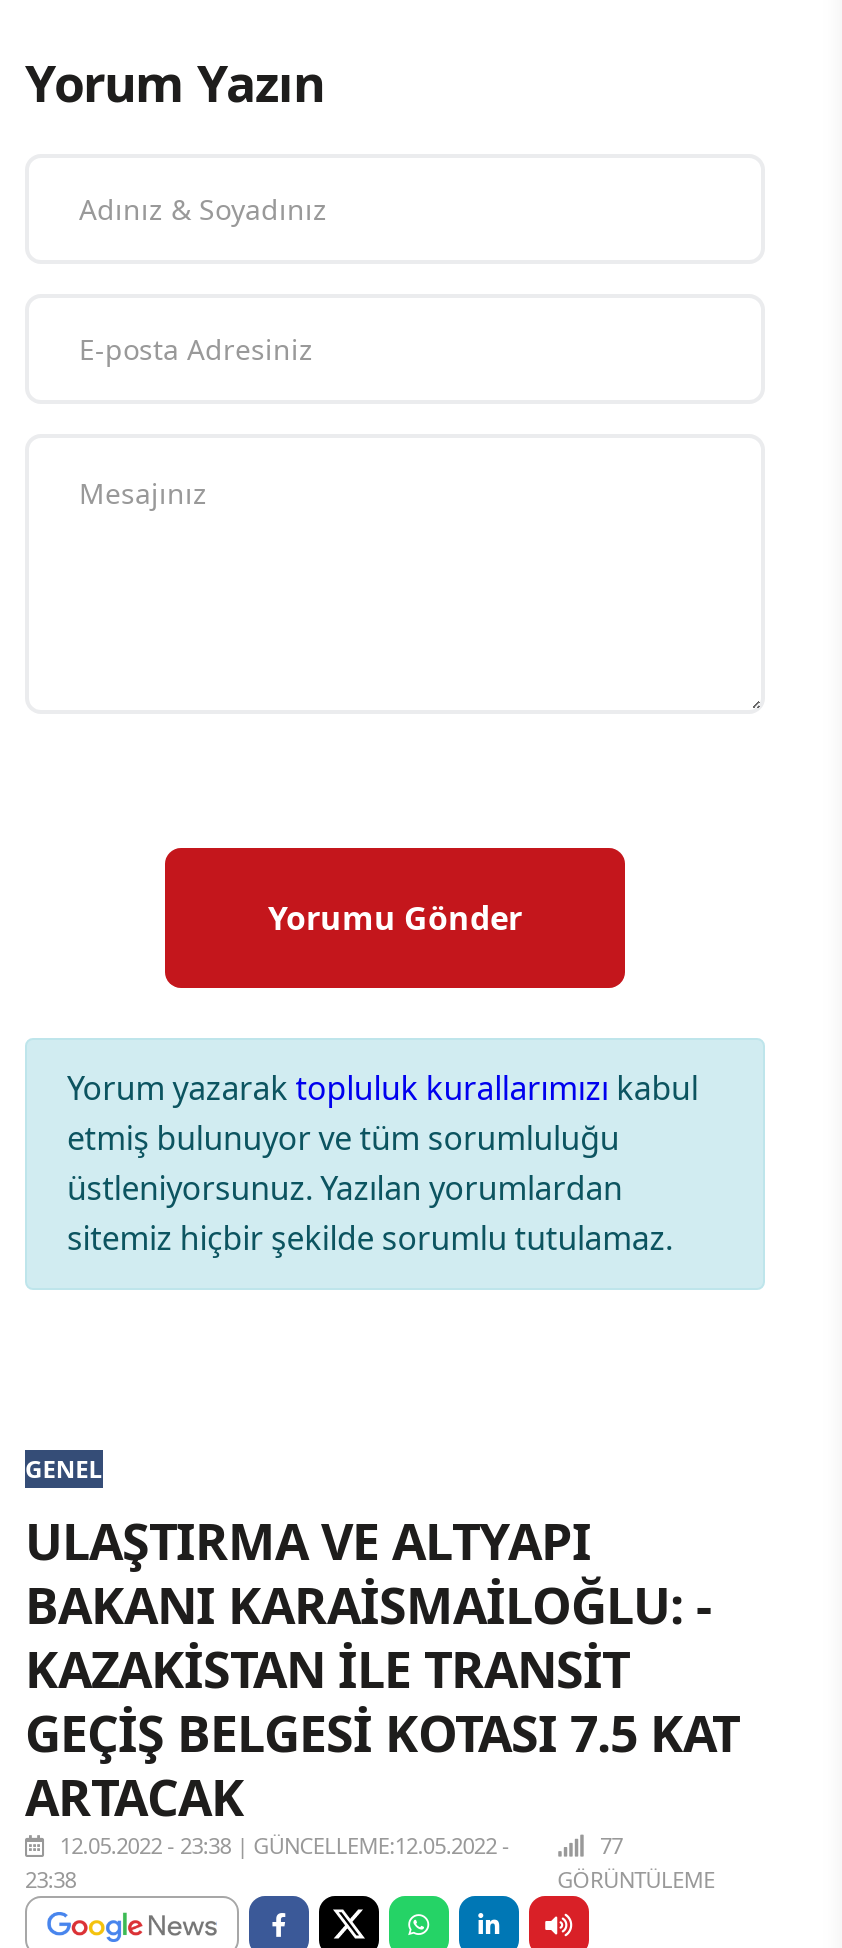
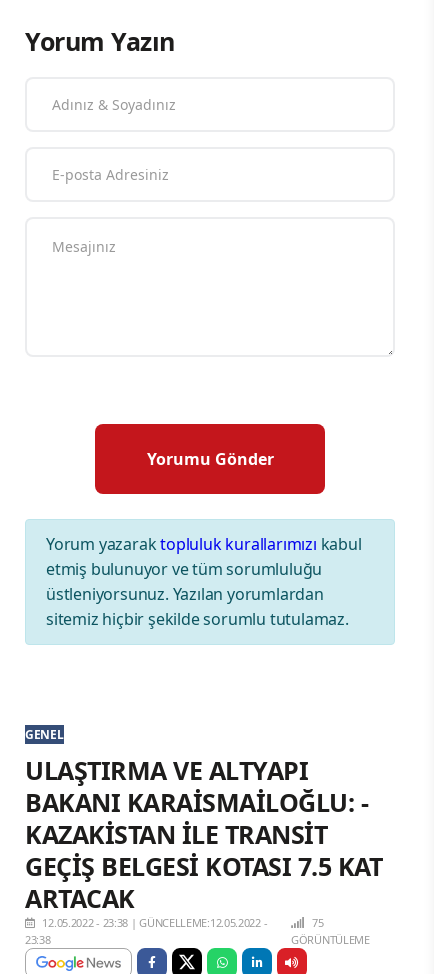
[595,1831,623,1861] 77 -> [310,915,324,930] 75

